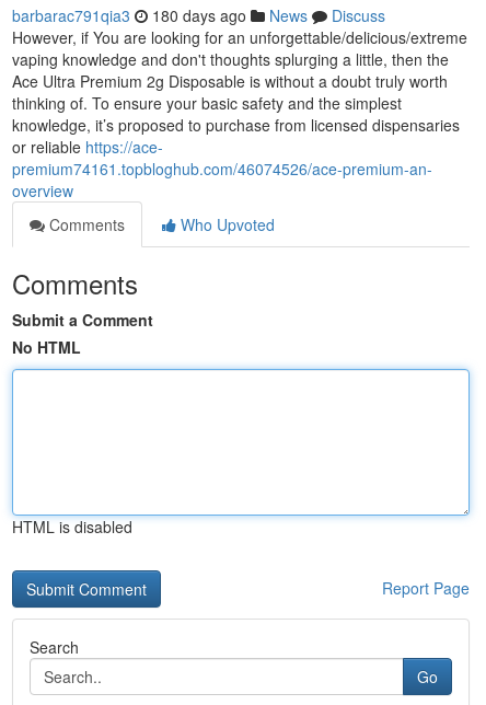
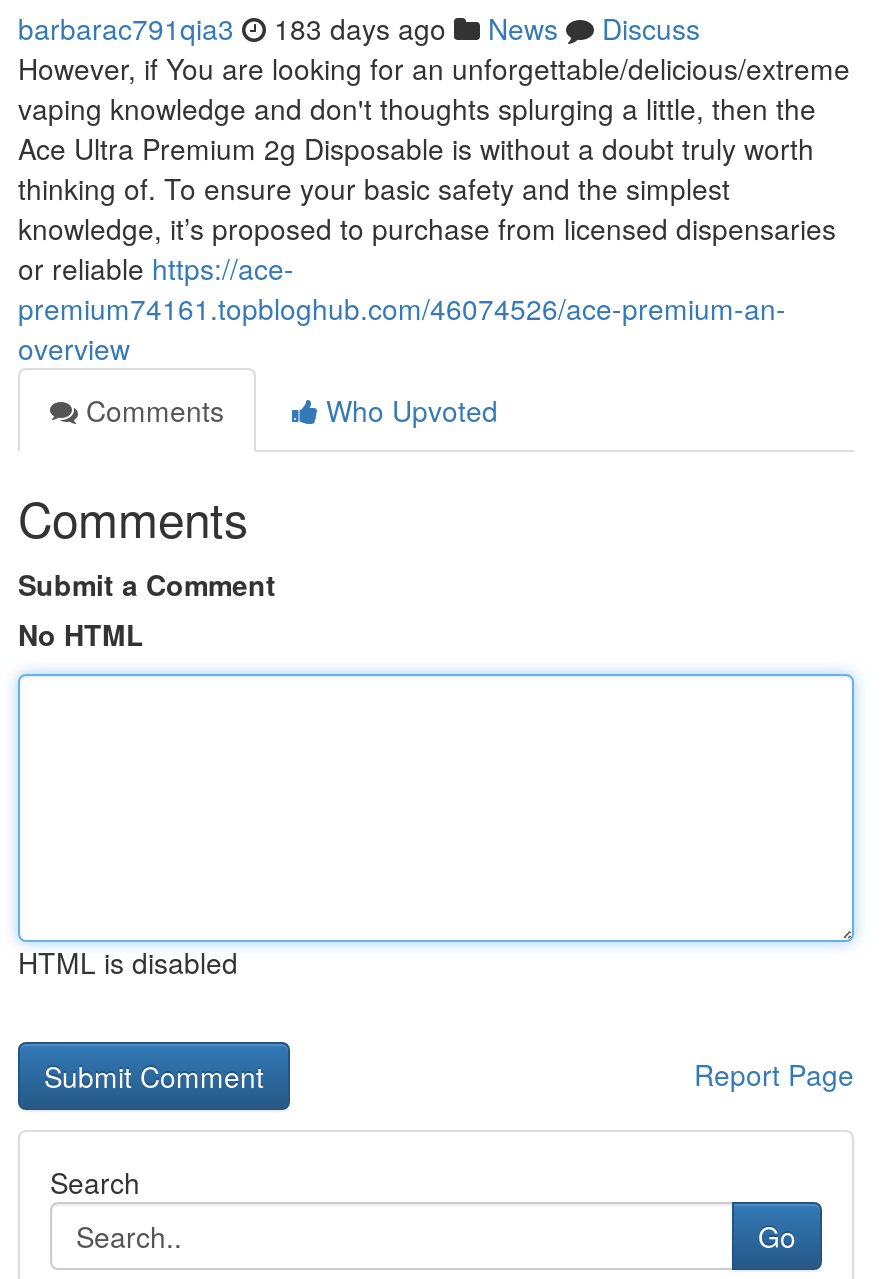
[12,4,385,26] barbarac791qia3 180 days ago News Discuss -> [18,8,700,48] barbarac791qia3 183 days ago News Discuss

